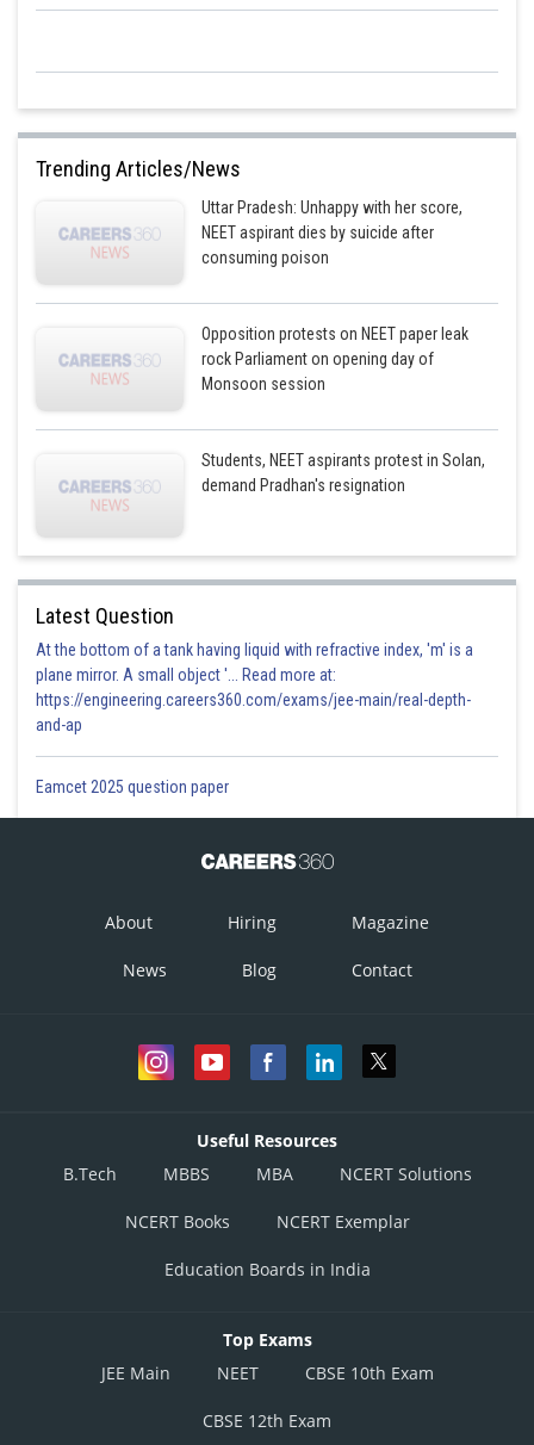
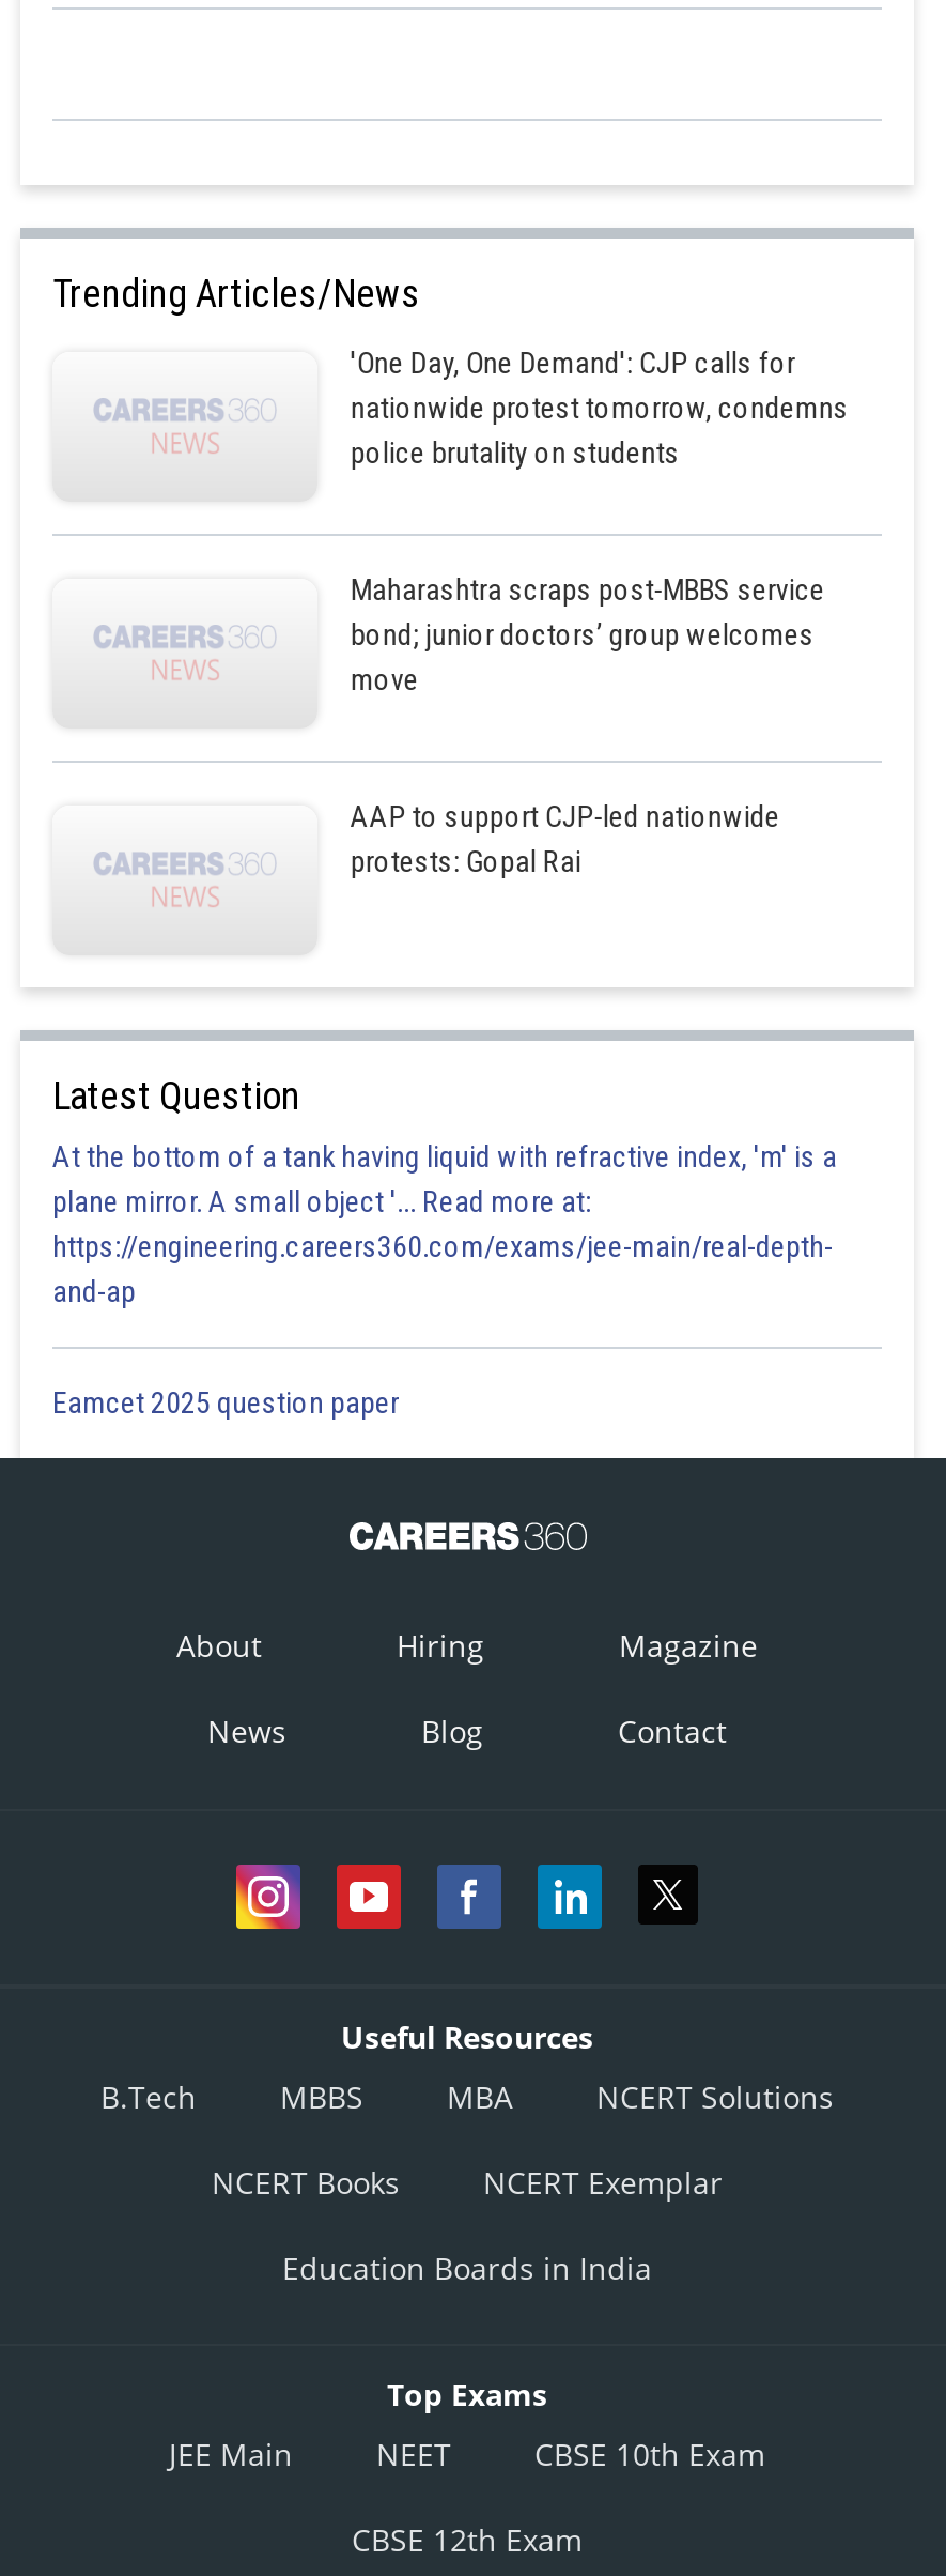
[202,198,463,267] Uttar Pradesh: Unhappy with her score, | NEET aspirant dies by suicide after | consuming poison -> [350,346,848,470] 'One Day, One Demand': CJP calls for | nationwide protest tomorrow, condemns | police brutality on students
[202,324,469,393] Opposition protests on NEET paper leak | rock Parliament on opening day of | Monsoon session -> [350,572,825,696] Maharashtra scraps post-MBBS service | bond; junior doctors’ group welcomes | move
[202,451,485,495] Students, NEET aspirants protest in Solan, | demand Pradhan's resignation -> [350,799,780,878] AAP to support CJP-led nationwide | protests: Gopal Rai

